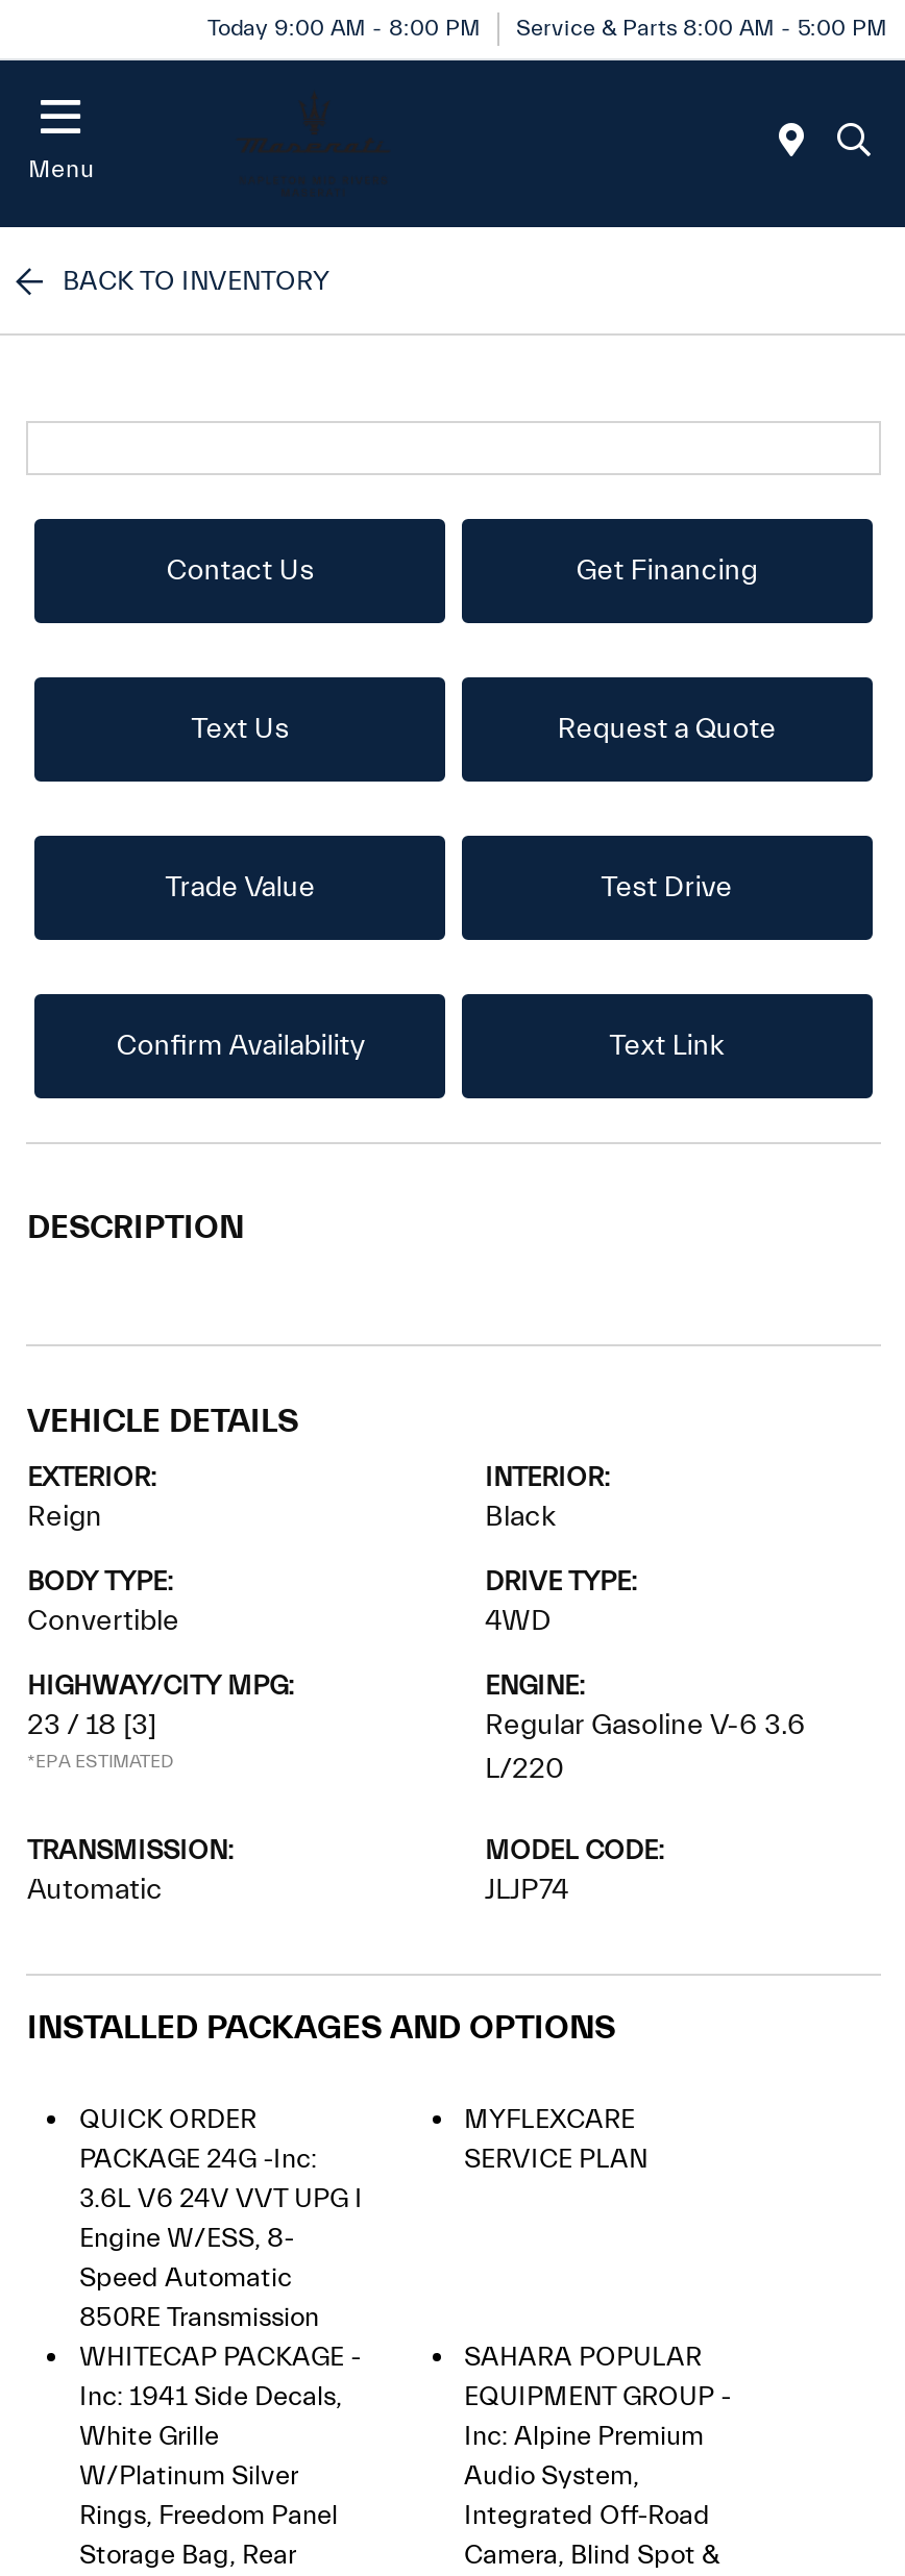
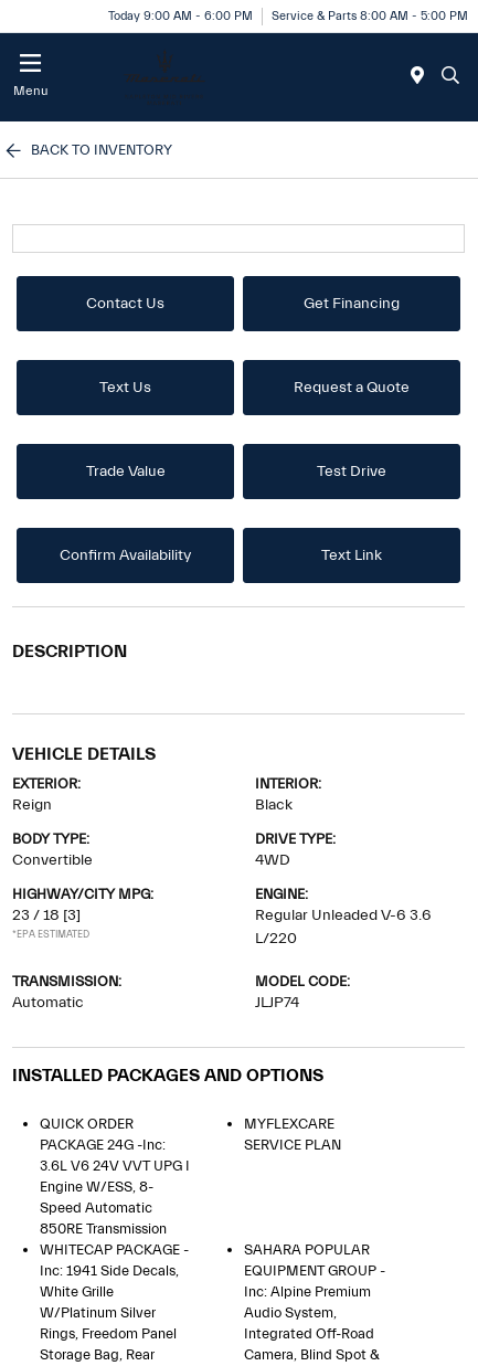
[207,14,887,41] Today 9:00 AM - 8:00 PM Service & Parts 8:00 AM - 5:00 PM -> [108,8,468,23] Today 9:00 AM - 6:00 PM Service & Parts 8:00 AM - 5:00 PM
[485,1709,806,1742] Regular Gasoline V-6 3.6 -> [255,907,432,924] Regular Unleaded V-6 3.6

